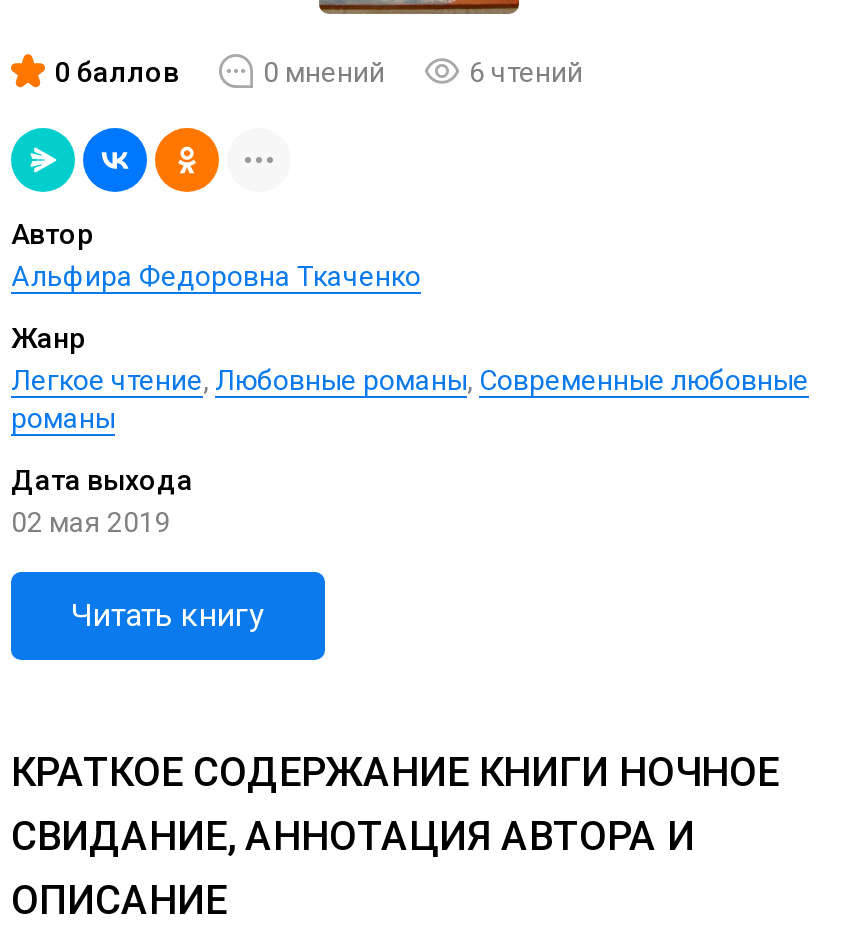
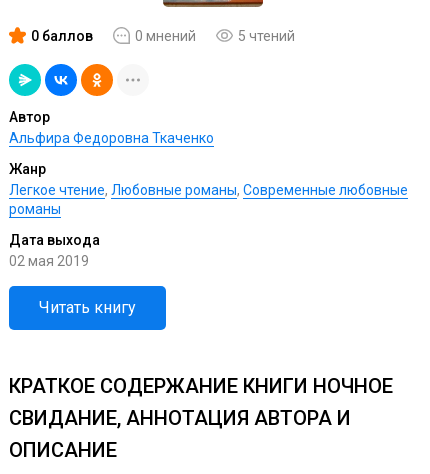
[469,55,583,87] 6 чтений -> [238,27,295,43] 5 чтений

